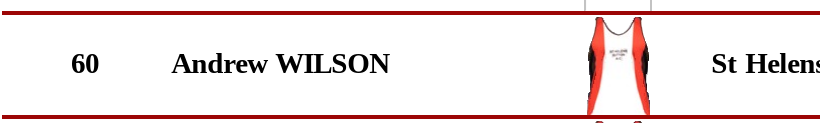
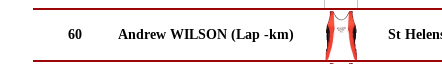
[171,47,389,79] Andrew WILSON -> [118,26,294,42] Andrew WILSON (Lap -km)

